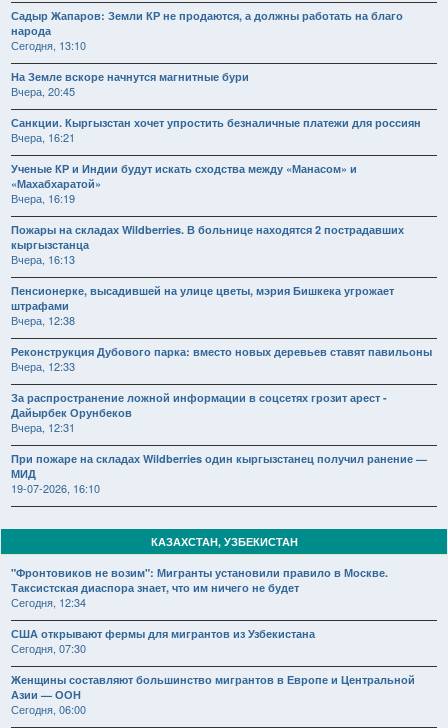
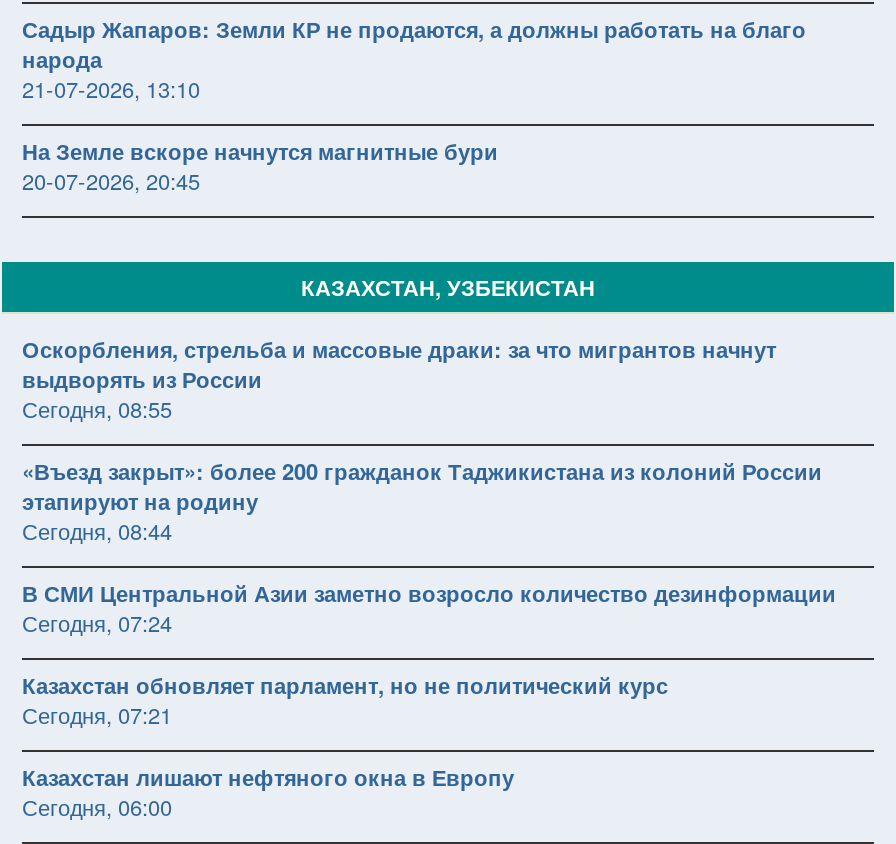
[11,37,86,53] Сегодня, 13:10 -> [22,72,200,104] 21-07-2026, 13:10
[11,83,432,496] Вчера, 20:45 | Санкции. Кыргызстан хочет упростить безналичные платежи для россиян | Вчера, 16:21 | Ученые КР и Индии будут искать сходства между «Манасом» и | «Махабхаратой» | Вчера, 16:19 | Пожары на складах Wildberries. В больнице находятся 2 пострадавших | кыргызстанца | Вчера, 16:13 | Пенсионерке, высадившей на улице цветы, мэрия Бишкека угрожает | штрафами | Вчера, 12:38 | Реконструкция Дубового парка: вместо новых деревьев ставят павильоны | Вчера, 12:33 | За распространение ложной информации в соцсетях грозит арест - | Дайырбек Орунбеков | Вчера, 12:31 | При пожаре на складах Wildberries один кыргызстанец получил ранение — | МИД | 19-07-2026, 16:10 -> [22,164,200,196] 20-07-2026, 20:45
moved [150,534,297,549] -> [301,272,595,302]: КАЗАХСТАН, УЗБЕКИСТАН
[11,565,415,702] "Фронтовиков не возим": Мигранты установили правило в Москве. | Таксистская диаспора знает, что им ничего не будет | Сегодня, 12:34 | США открывают фермы для мигрантов из Узбекистана | Сегодня, 07:30 | Женщины составляют большинство мигрантов в Европе и Центральной | Азии — ООН -> [22,334,836,792] Оскорбления, стрельба и массовые драки: за что мигрантов начнут | выдворять из России | Сегодня, 08:55 | «Въезд закрыт»: более 200 гражданок Таджикистана из колоний России | этапируют на родину | Сегодня, 08:44 | В СМИ Центральной Азии заметно возросло количество дезинформации | Сегодня, 07:24 | Казахстан обновляет парламент, но не политический курс | Сегодня, 07:21 | Казахстан лишают нефтяного окна в Европу

